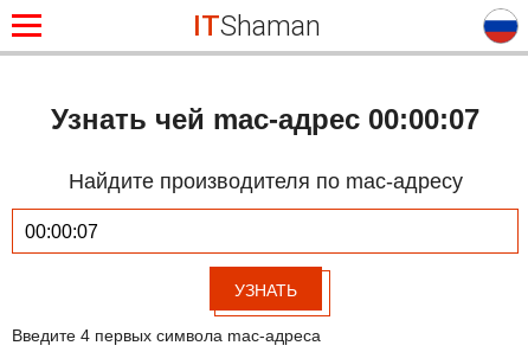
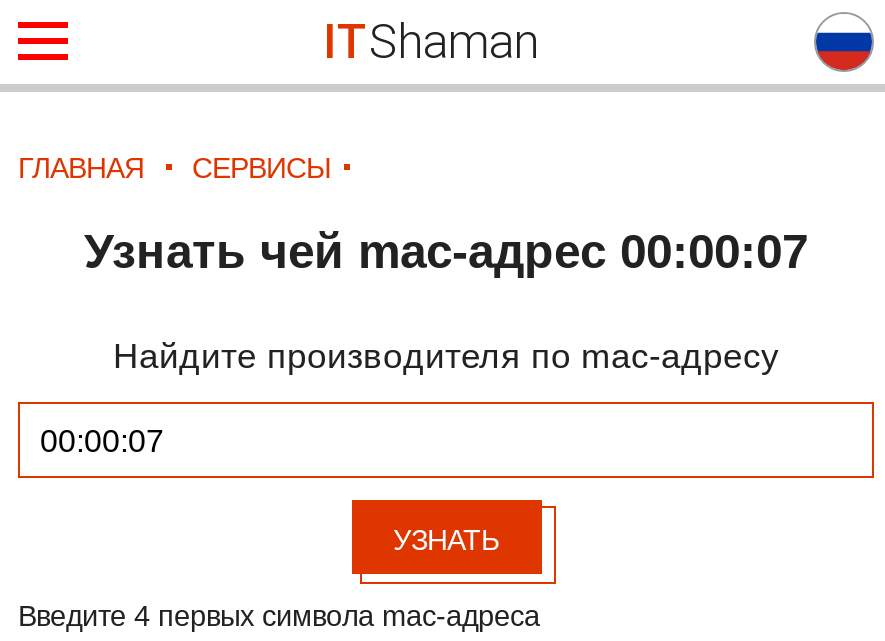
none -> [18,152,330,184] ГЛАВНАЯ | СЕРВИСЫ

